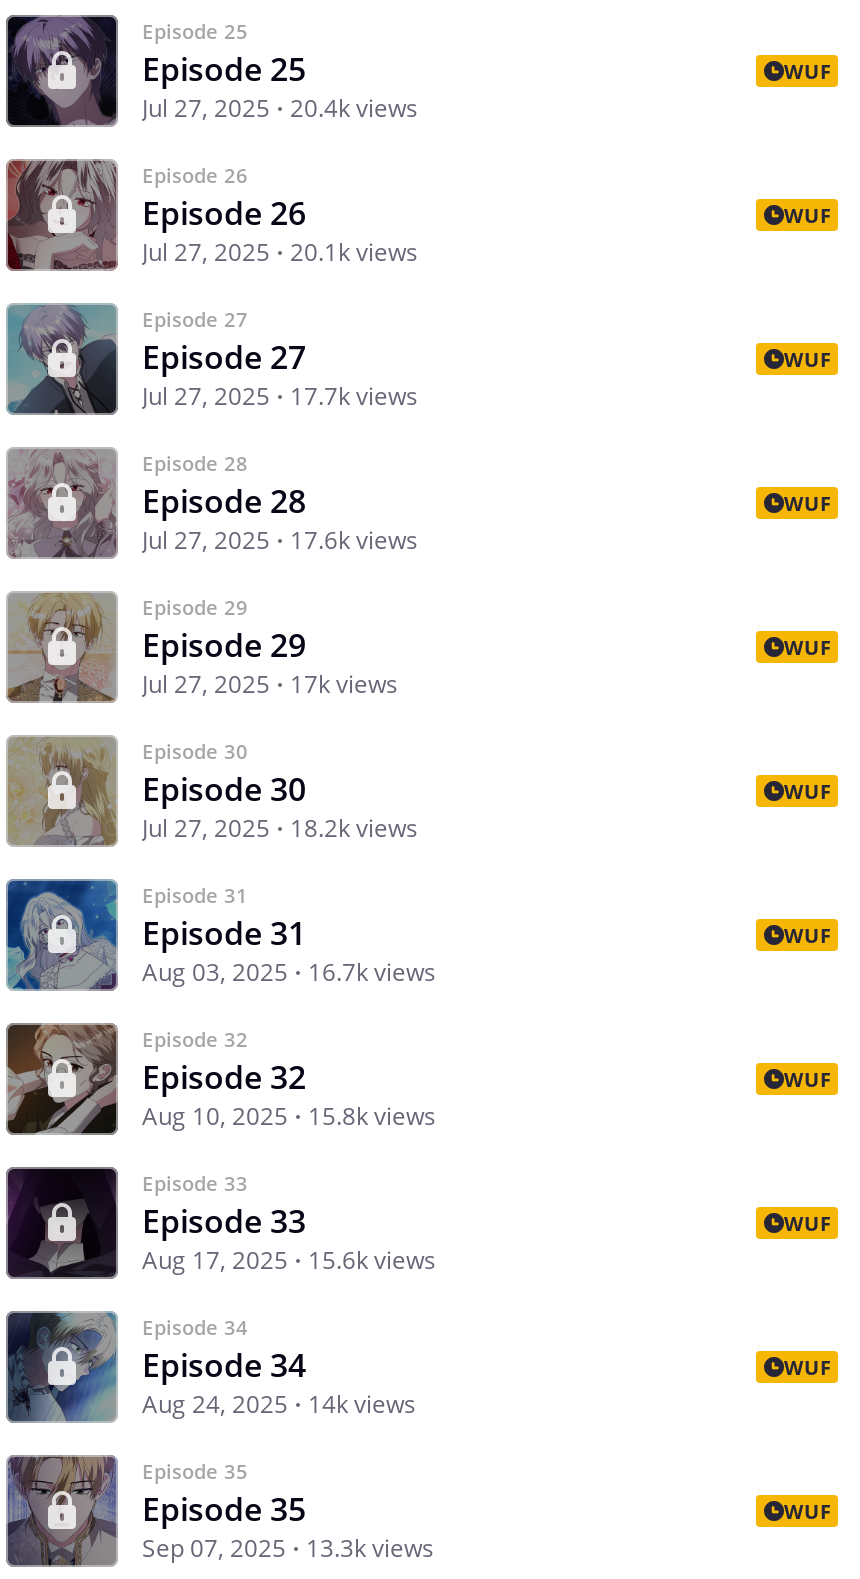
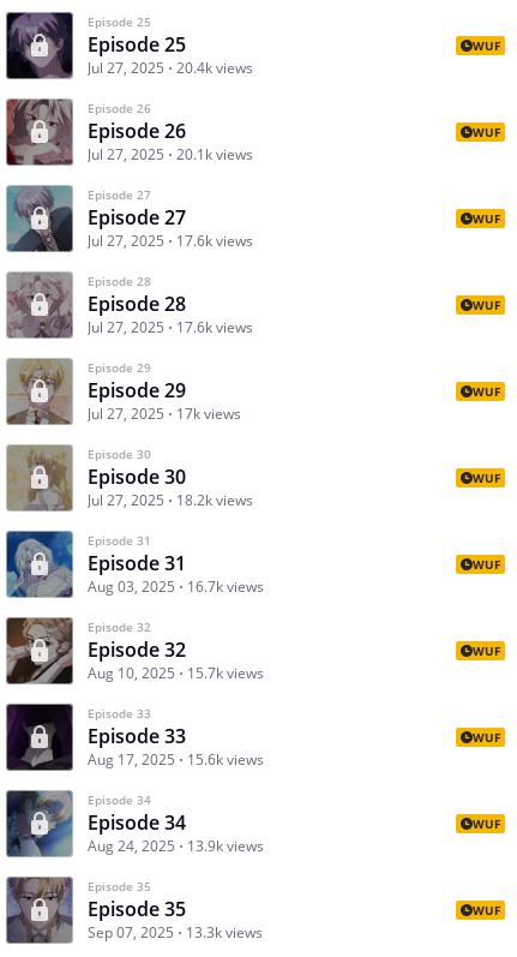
[142,379,418,413] Jul 27, 2025 17.7k views -> [88,231,253,251] Jul 27, 2025 17.6k views
[142,1099,436,1133] Aug 10, 2025 15.8k views -> [88,663,264,683] Aug 10, 2025 15.7k views
[142,1387,416,1421] Aug 24, 2025 14k views -> [88,836,264,856] Aug 24, 2025 13.9k views

